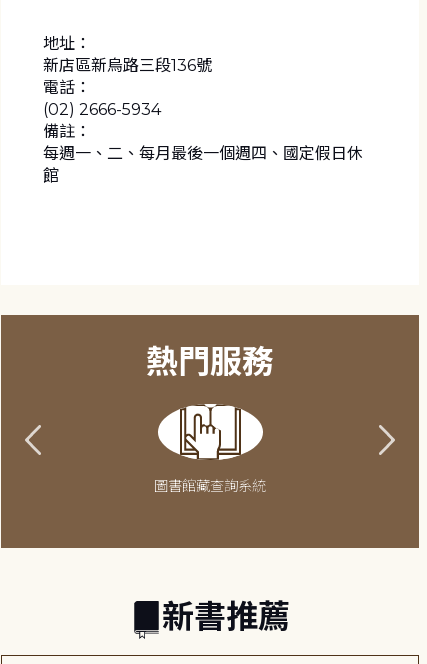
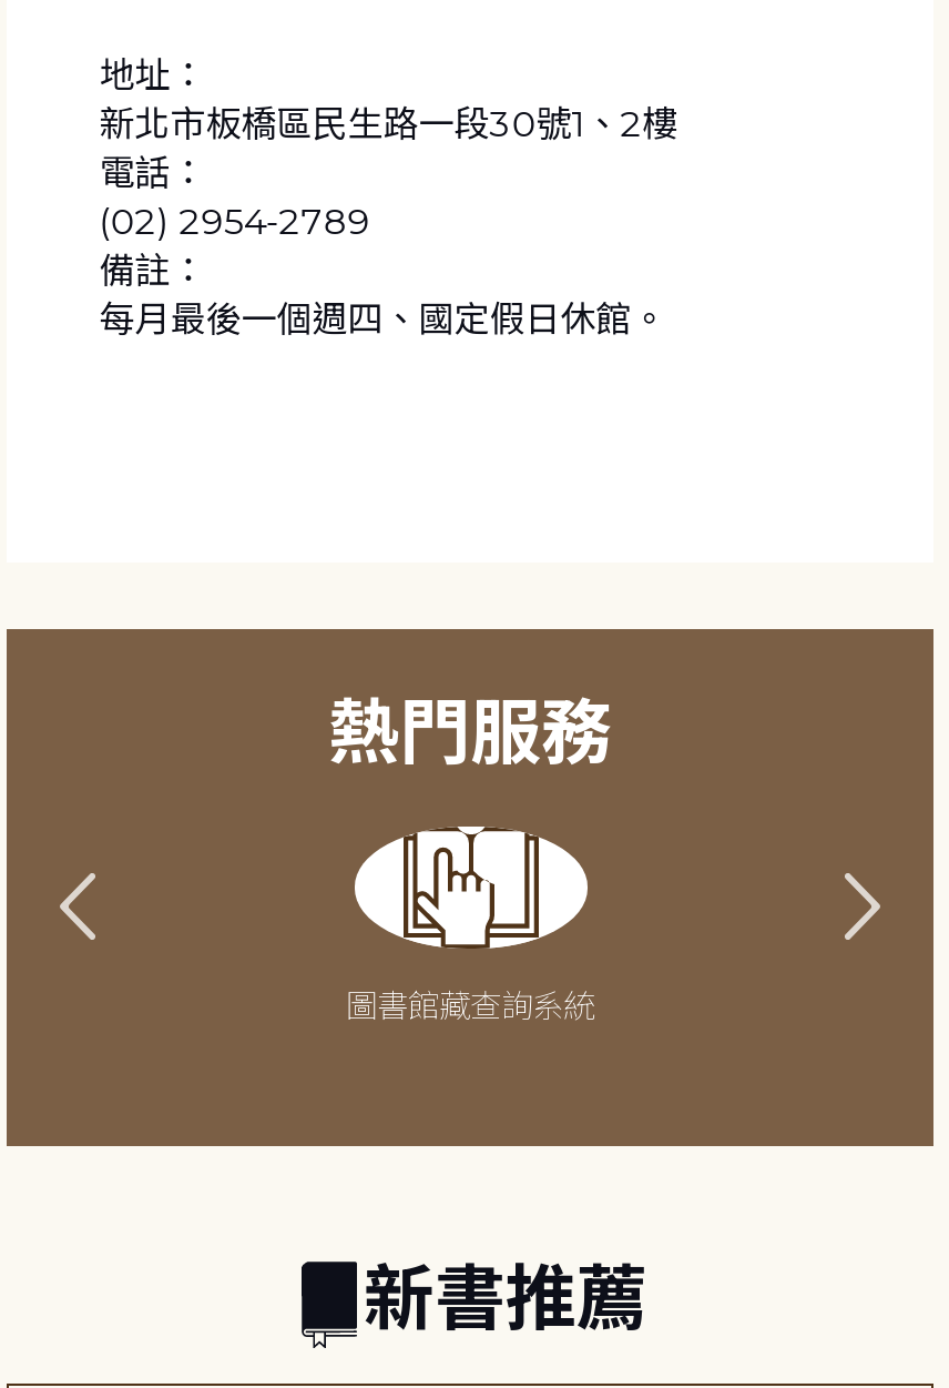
[43,56,212,75] 新店區新烏路三段136號 -> [99,103,678,145] 新北市板橋區民生路一段30號1、2樓
[43,100,161,119] (02) 2666-5934 -> [99,200,370,242] (02) 2954-2789
[43,144,363,185] 每週一、二、每月最後一個週四、國定假日休 | 館 -> [99,298,667,340] 每月最後一個週四、國定假日休館。

